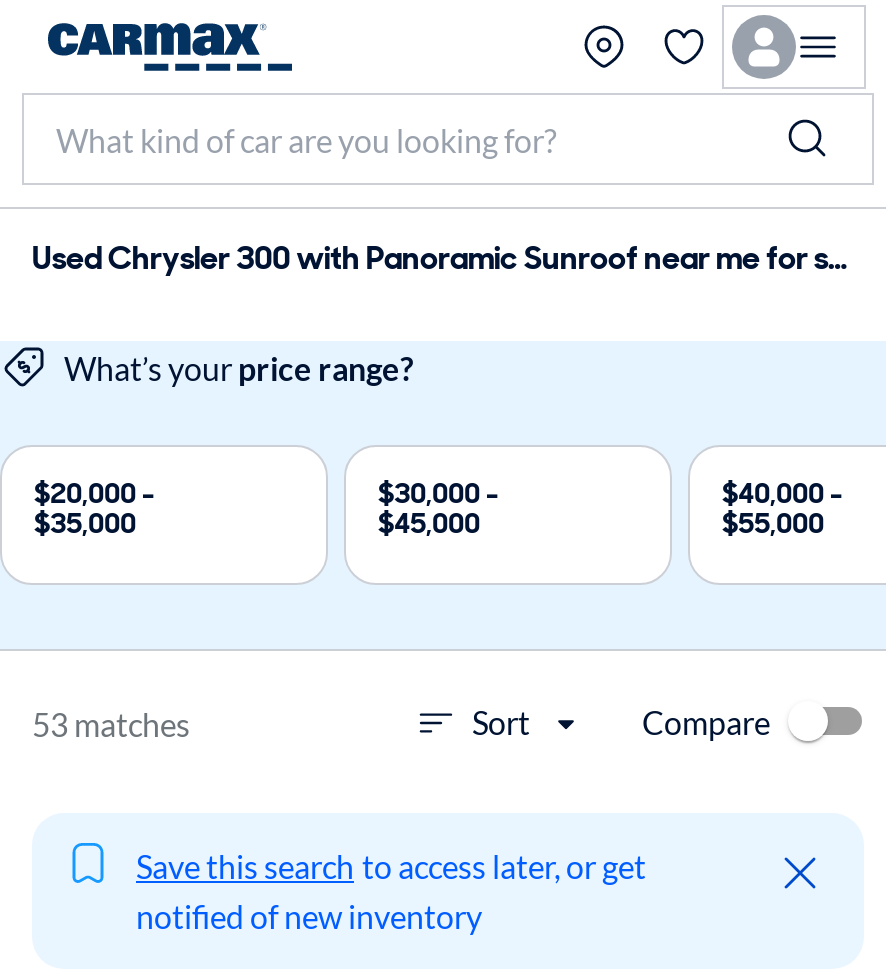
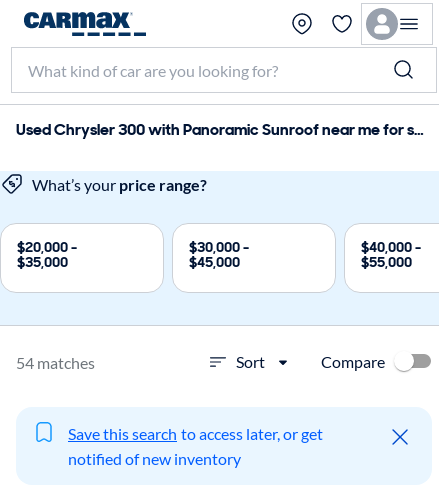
[32,704,190,742] 53 matches -> [16,352,95,371] 54 matches

